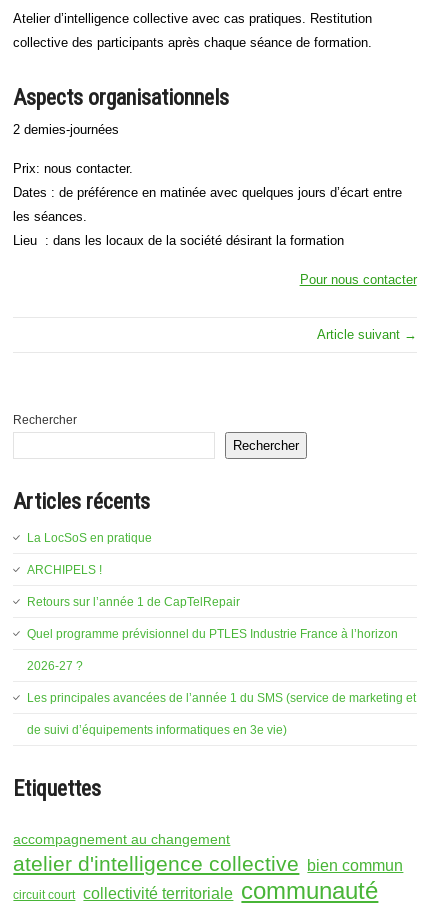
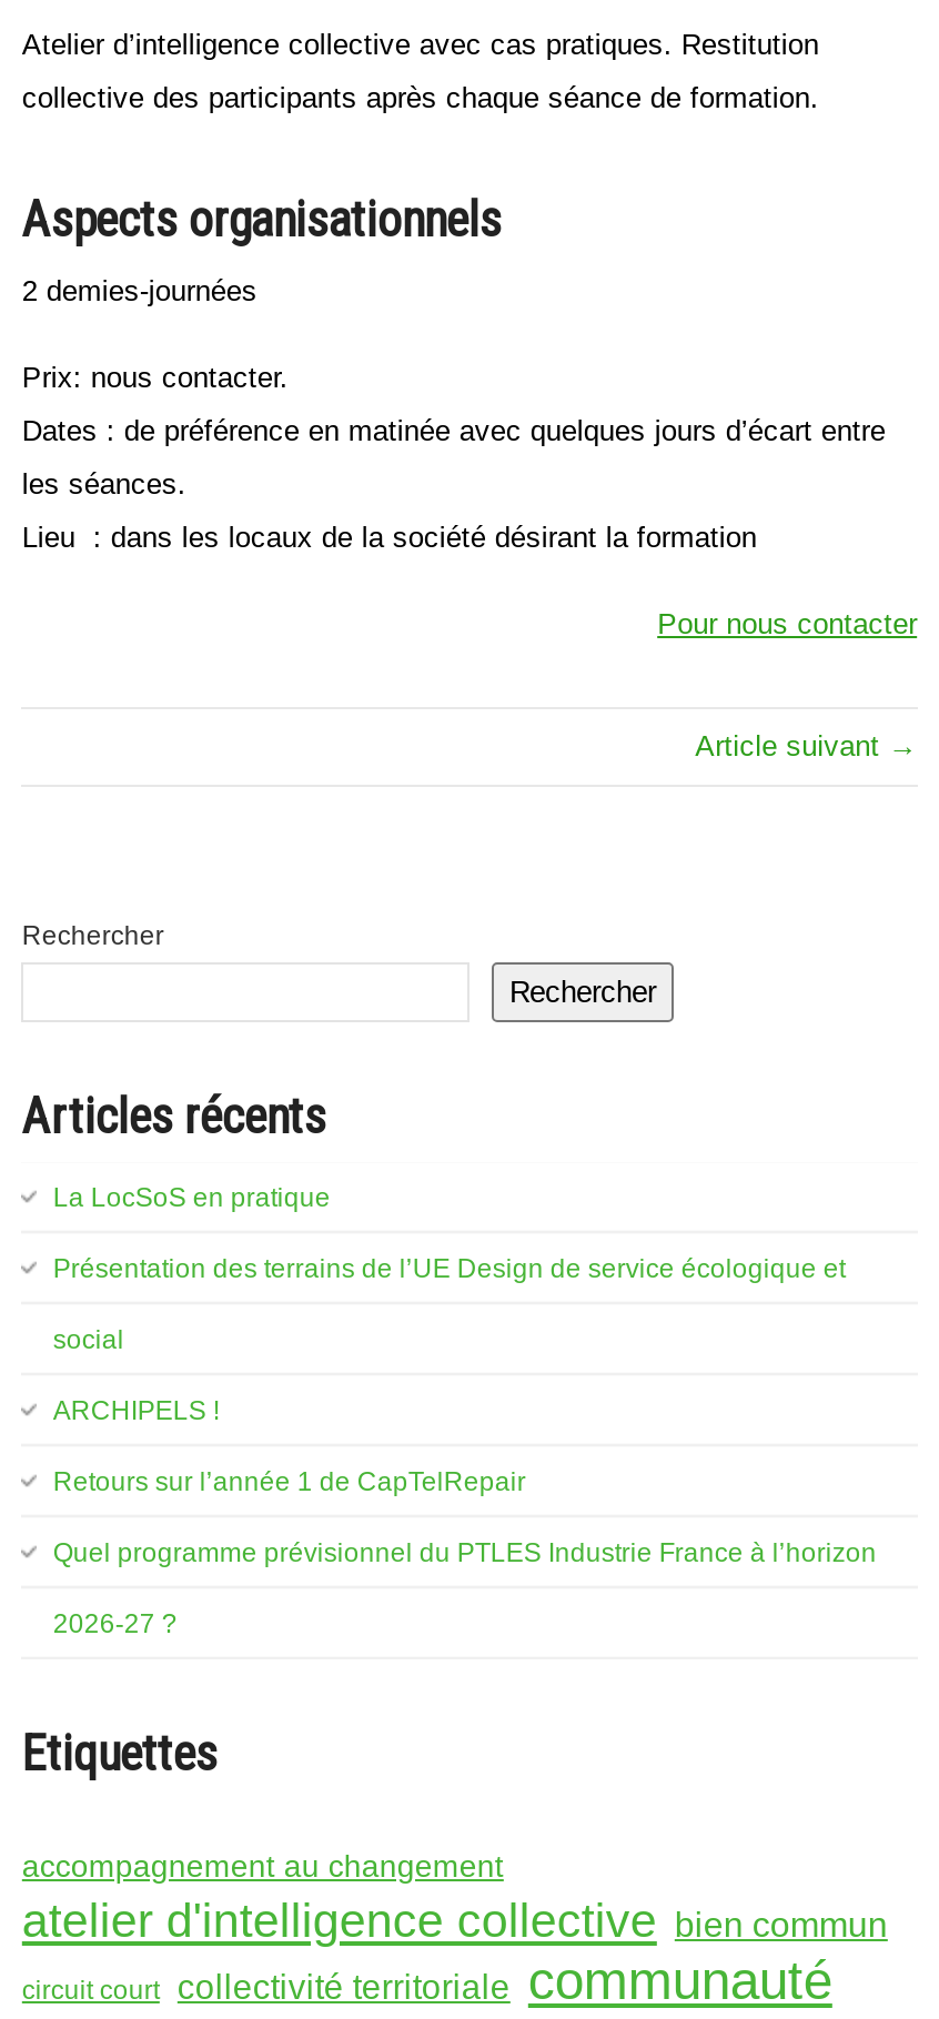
none -> [53,1253,846,1355] Présentation des terrains de l’UE Design de service écologique et | social
moved [27,563,398,673] -> [53,1395,877,1639]: ARCHIPELS ! | Retours sur l’année 1 de CapTelRepair | Quel programme prévisionnel du PTLES Industrie France à l’horizon | 2026-27 ?
[27,691,416,737] Les principales avancées de l’année 1 du SMS (service de marketing et | de suivi d’équipements informatiques en 3e vie) -> none

